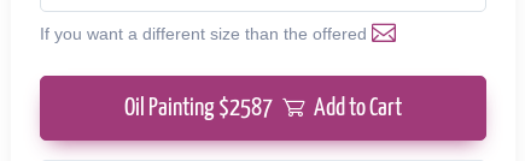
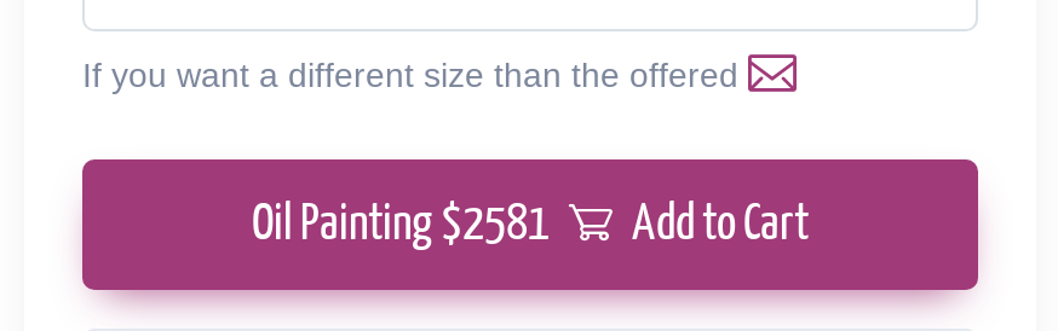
[124,96,402,120] Oil Painting $2587 Add to Cart -> [252,200,809,249] Oil Painting $2581 Add to Cart

